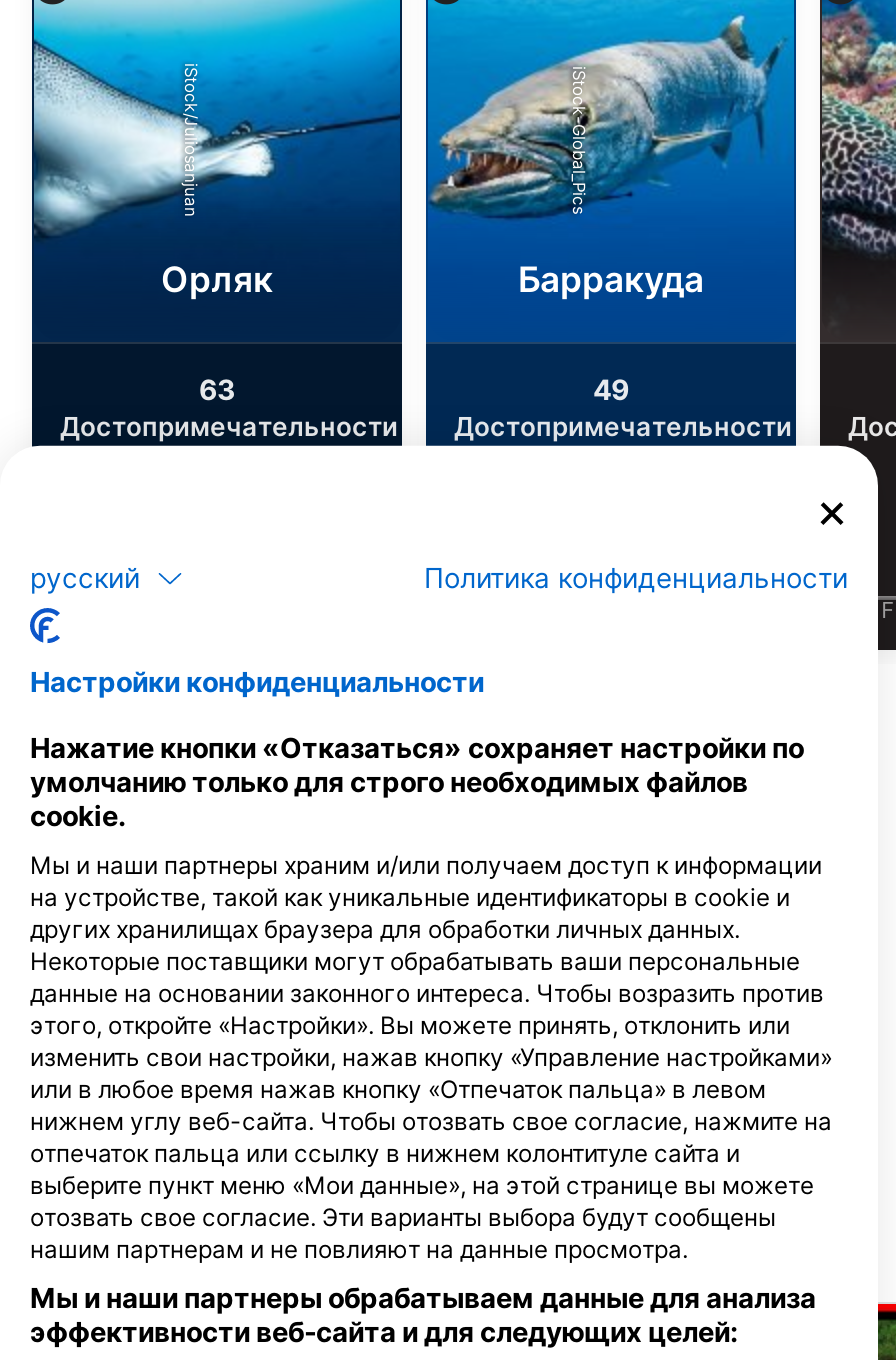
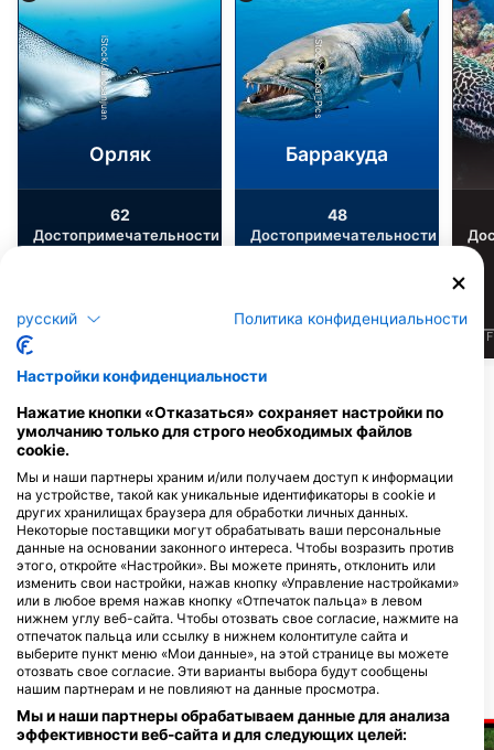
[199,371,235,405] 63 -> [110,205,130,223] 62
[593,371,629,405] 49 -> [327,205,347,223] 48

